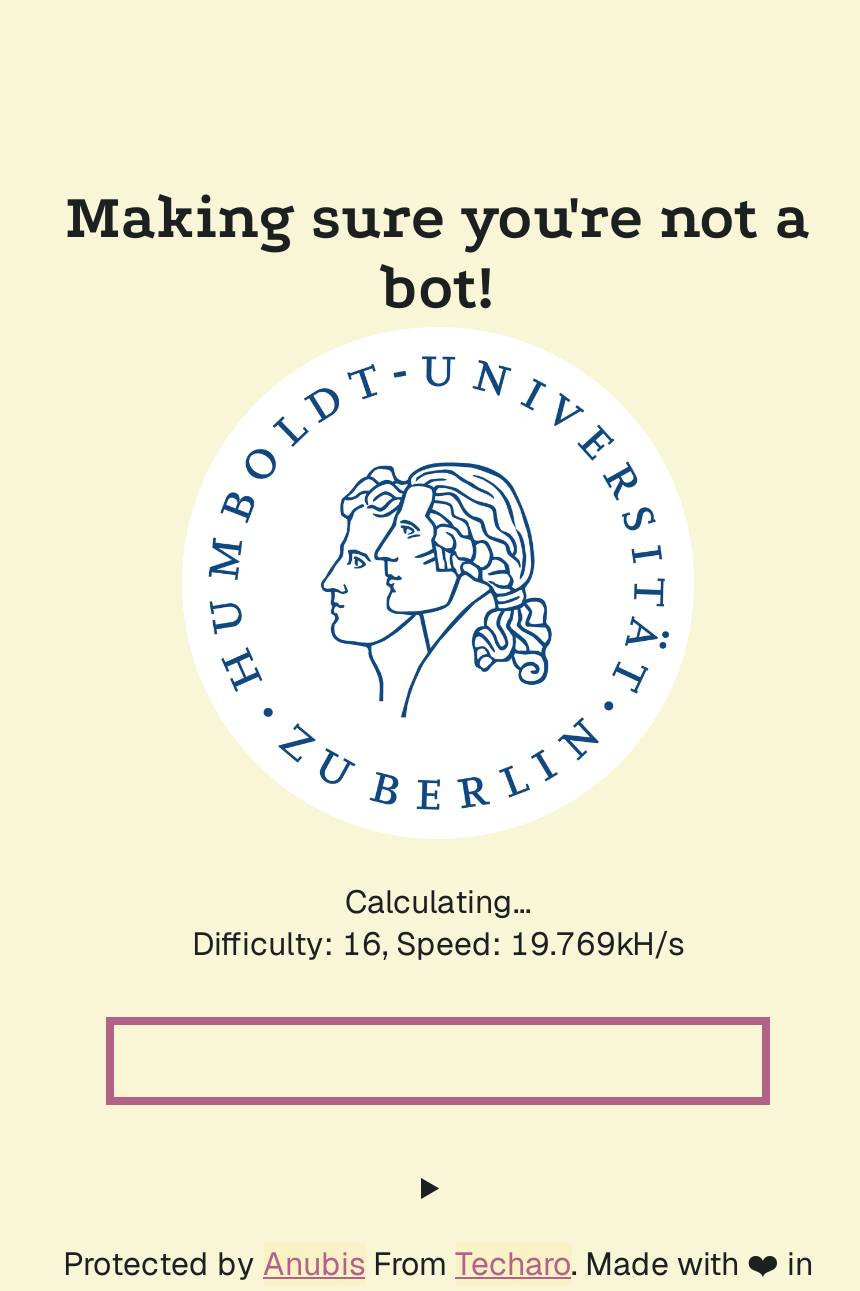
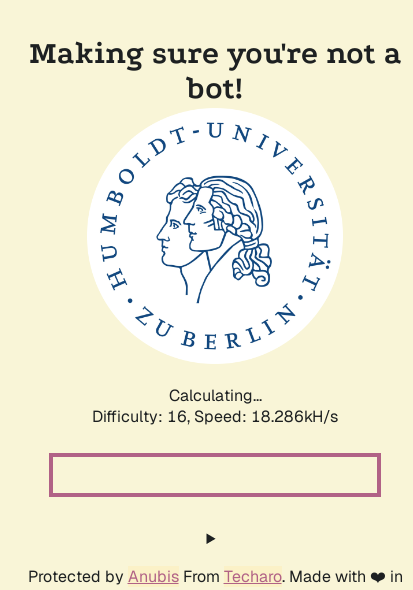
[192,923,684,965] Difficulty: 16, Speed: 19.769kH/s -> [92,406,338,427] Difficulty: 16, Speed: 18.286kH/s

